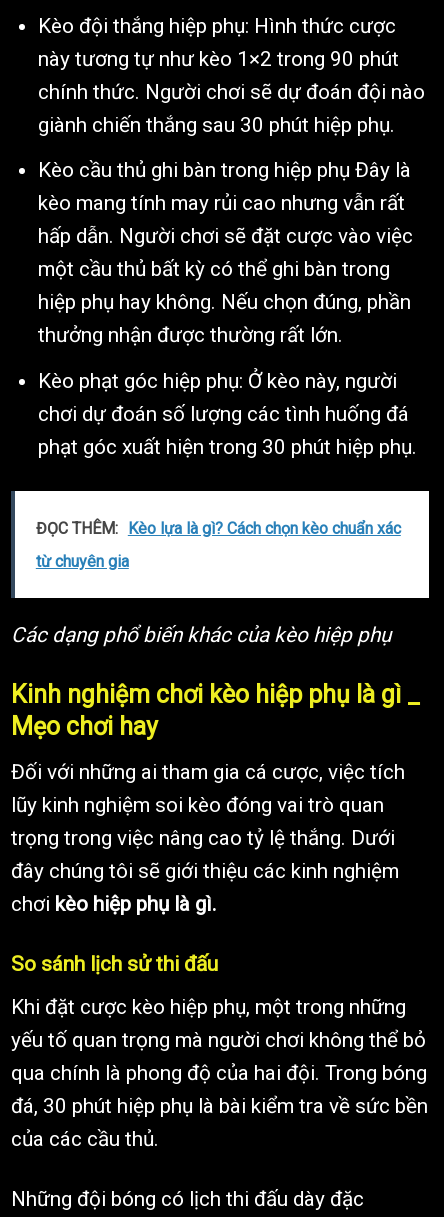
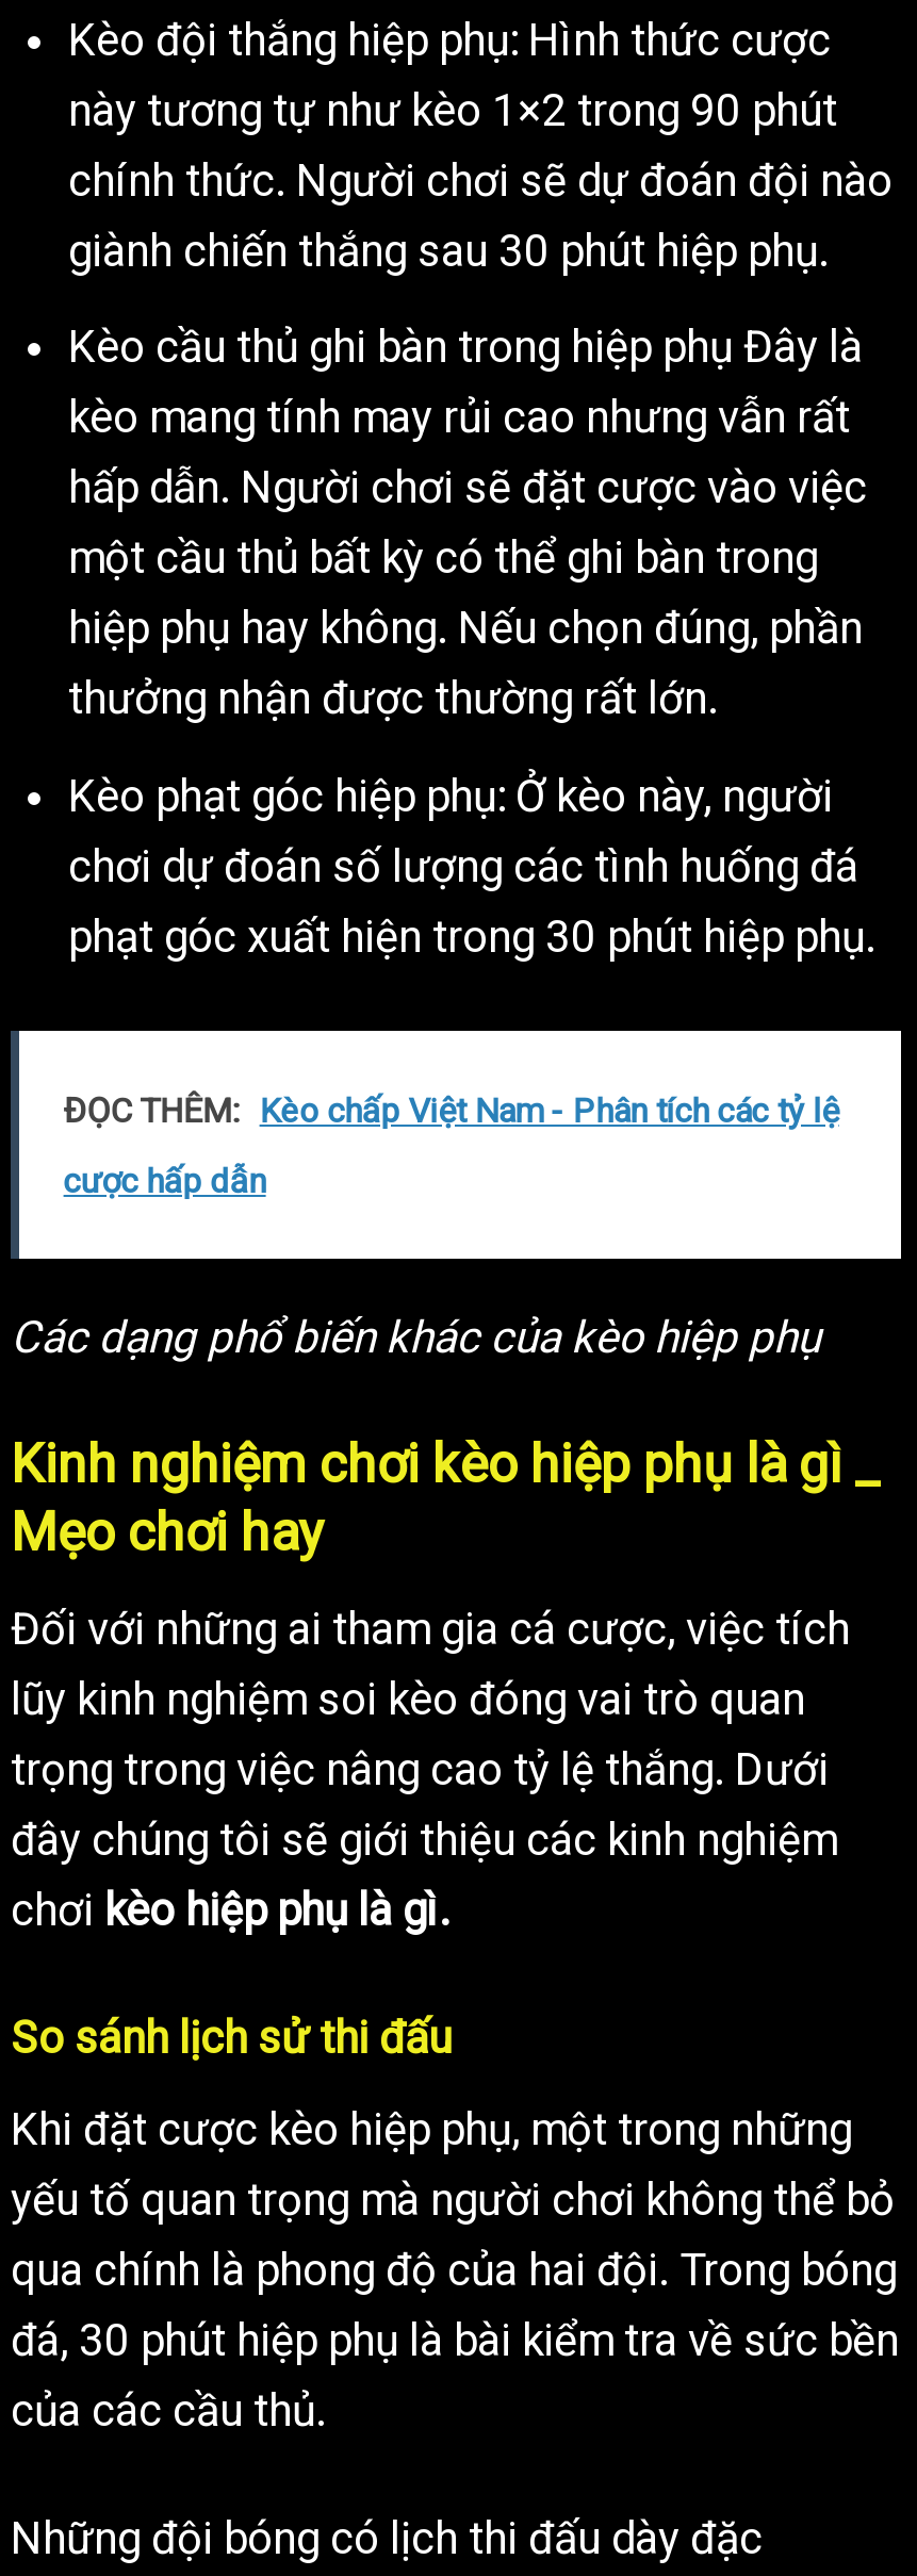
[36,519,401,538] ĐỌC THÊM: Kèo lựa là gì? Cách chọn kèo chuẩn xác -> [63,1091,839,1132] ĐỌC THÊM: Kèo chấp Việt Nam - Phân tích các tỷ lệ
[36,552,129,571] từ chuyên gia -> [63,1162,266,1202] cược hấp dẫn

